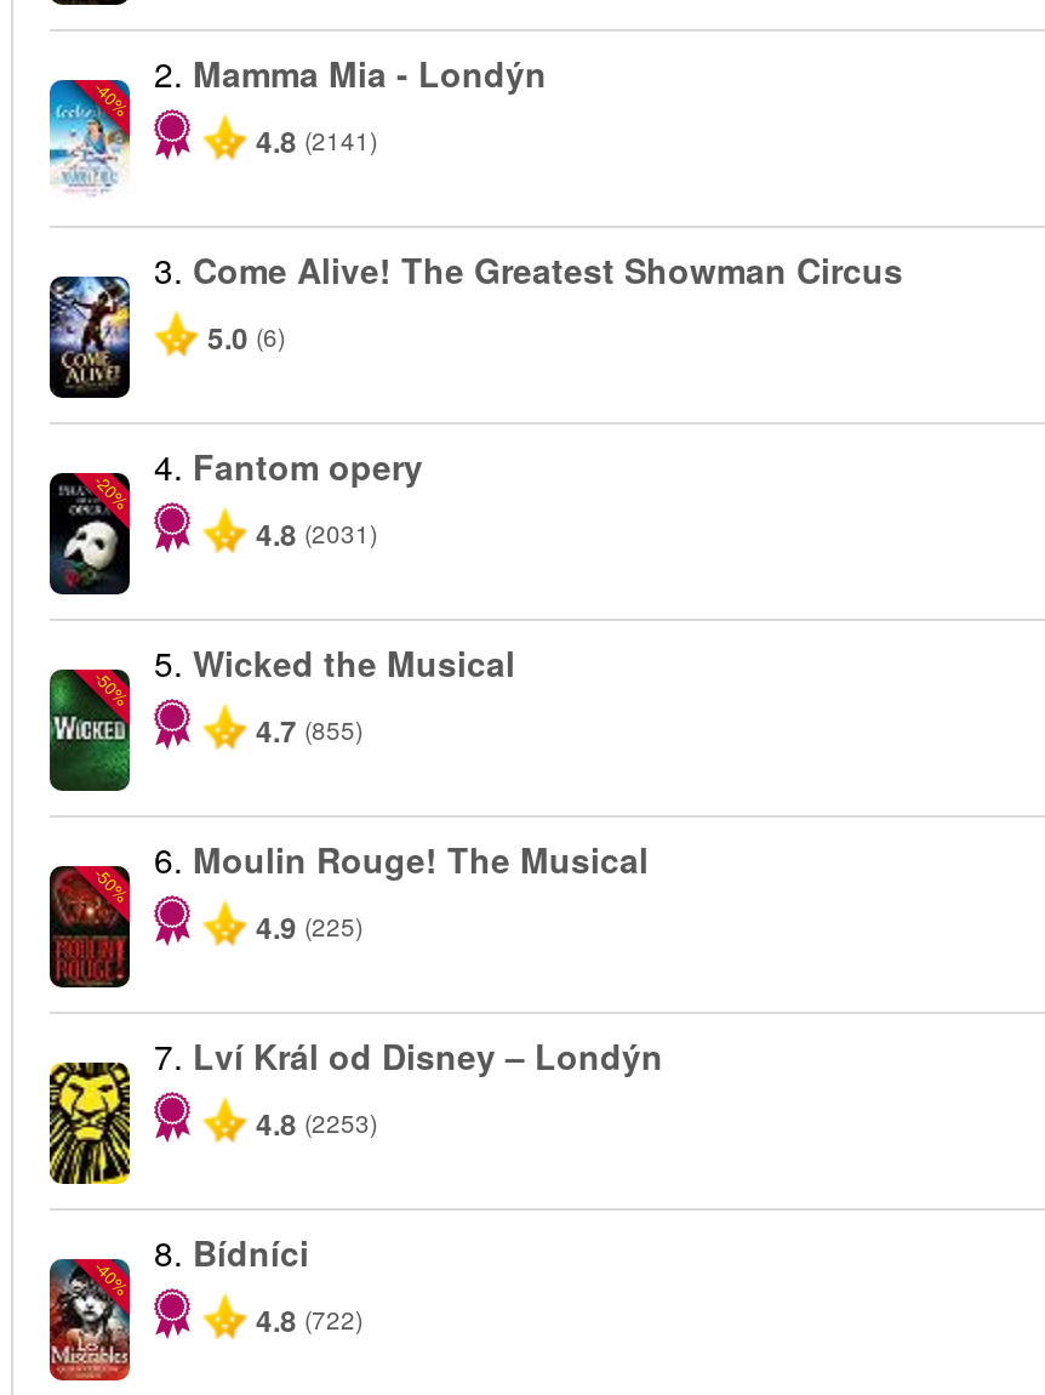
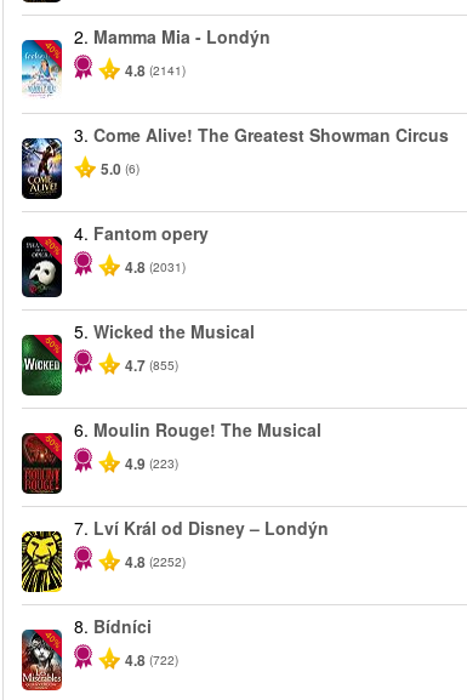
[256,905,362,949] 4.9 (225) -> [125,453,178,474] 4.9 (223)
[256,1101,377,1145] 4.8 (2253) -> [125,551,186,573] 4.8 (2252)

